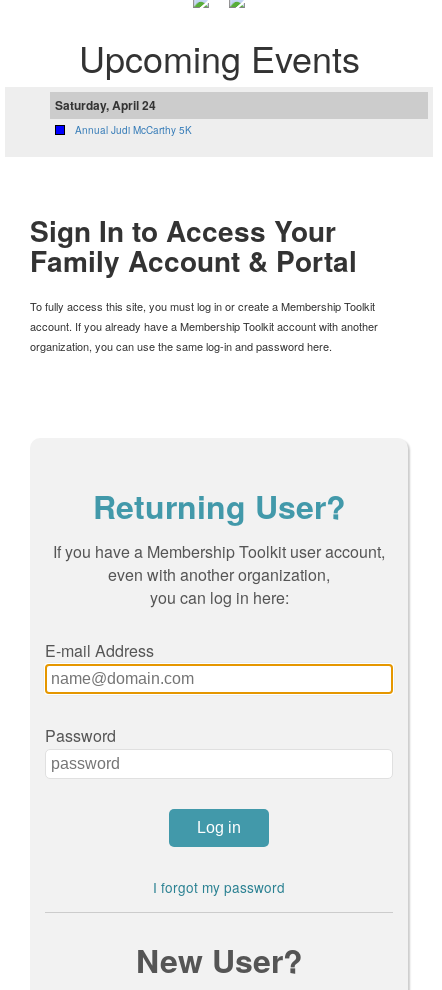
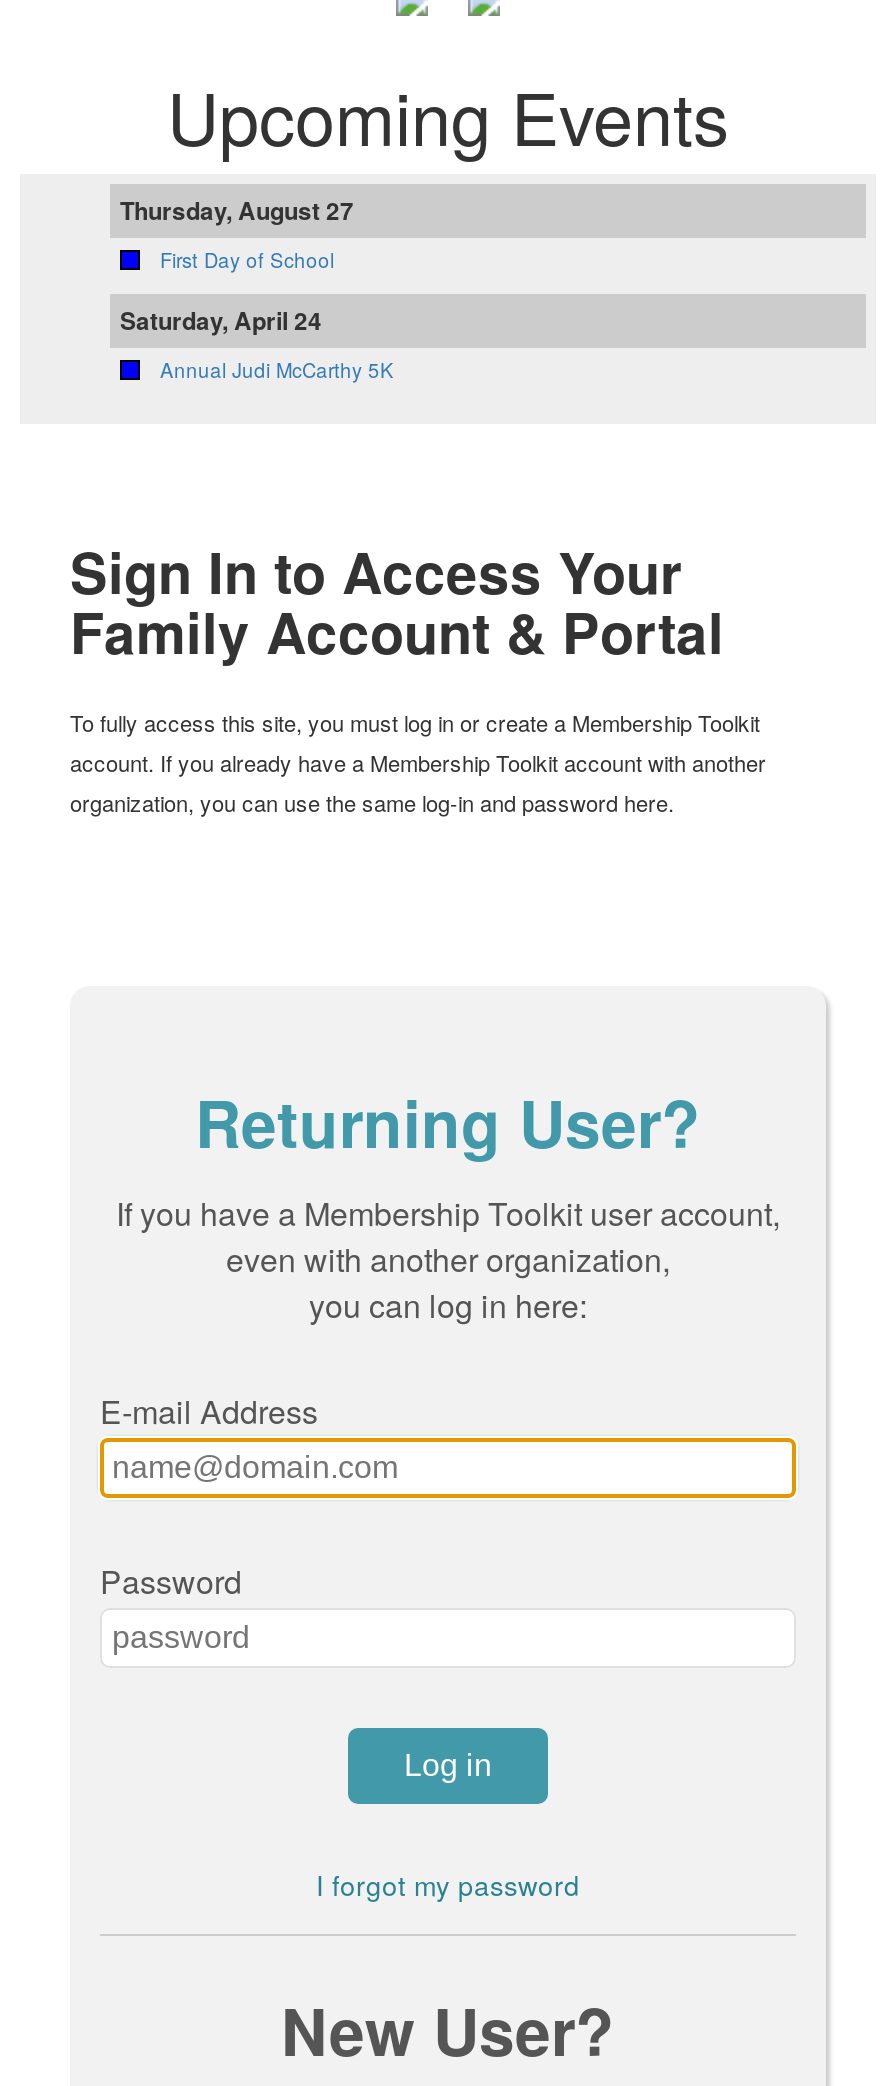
none -> [120,193,354,275] Thursday, August 27 | First Day of School

